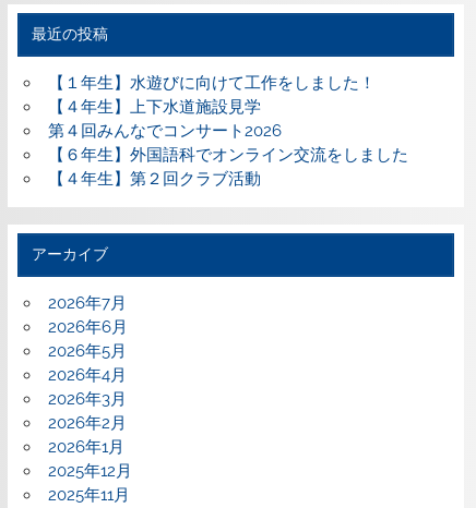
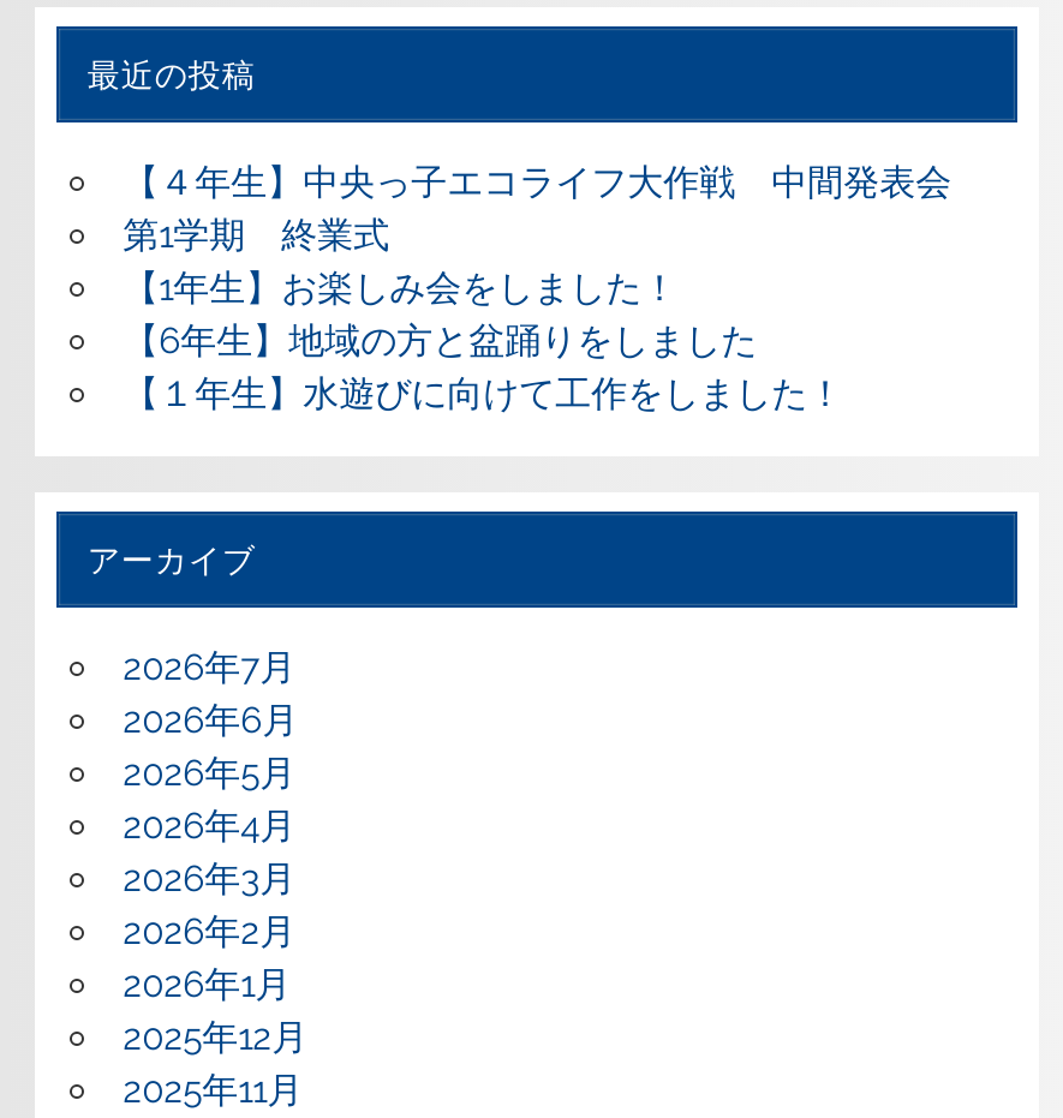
none -> [123,160,952,362] 【４年生】中央っ子エコライフ大作戦 中間発表会 | 第1学期 終業式 | 【1年生】お楽しみ会をしました！ | 【6年生】地域の方と盆踊りをしました
moved [48,73,375,93] -> [123,372,843,415]: 【１年生】水遊びに向けて工作をしました！
[48,97,408,189] 【４年生】上下水道施設見学 | 第４回みんなでコンサート2026 | 【６年生】外国語科でオンライン交流をしました | 【４年生】第２回クラブ活動 -> none

